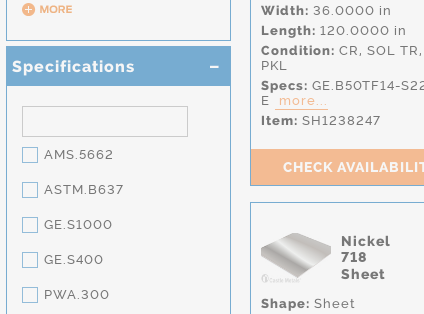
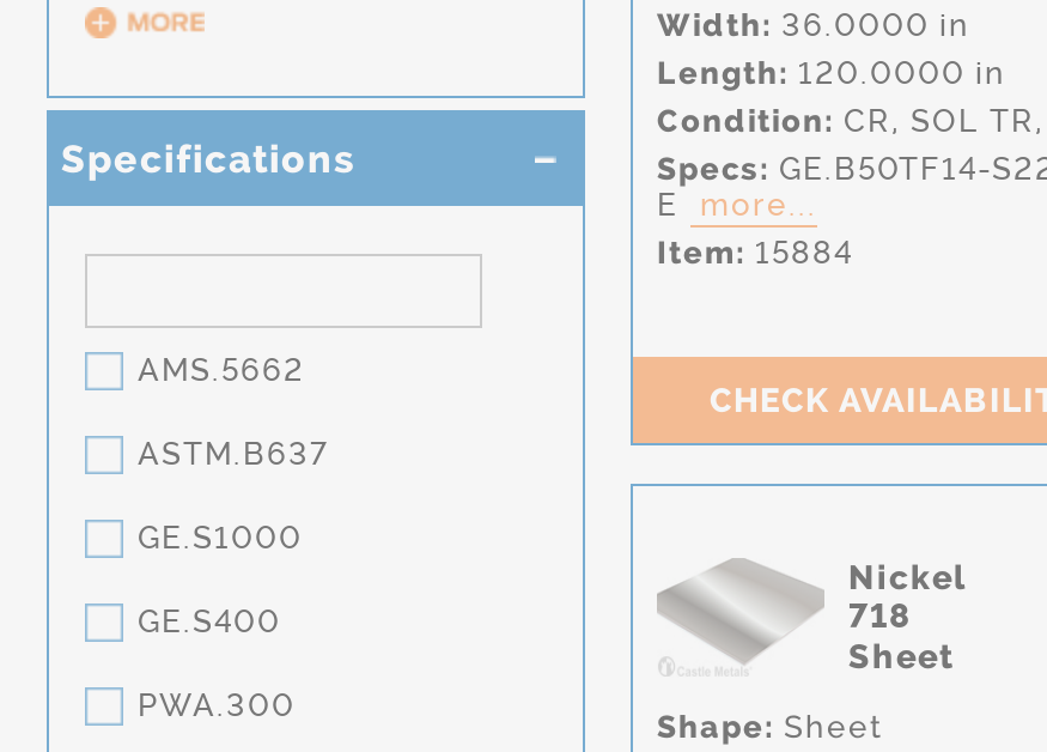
[261,58,288,73] PKL -> none
[261,113,381,128] Item: SH1238247 -> [657,235,853,271] Item: 15884

